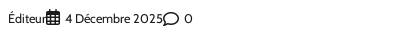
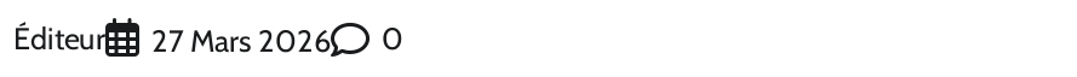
[65,11,163,26] 4 Décembre 2025 -> [151,22,331,58] 27 Mars 2026

